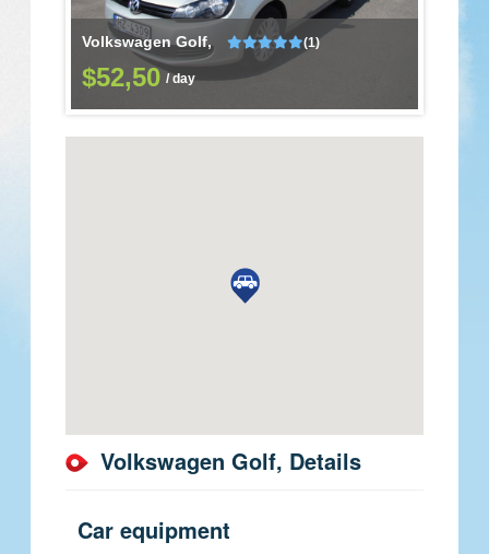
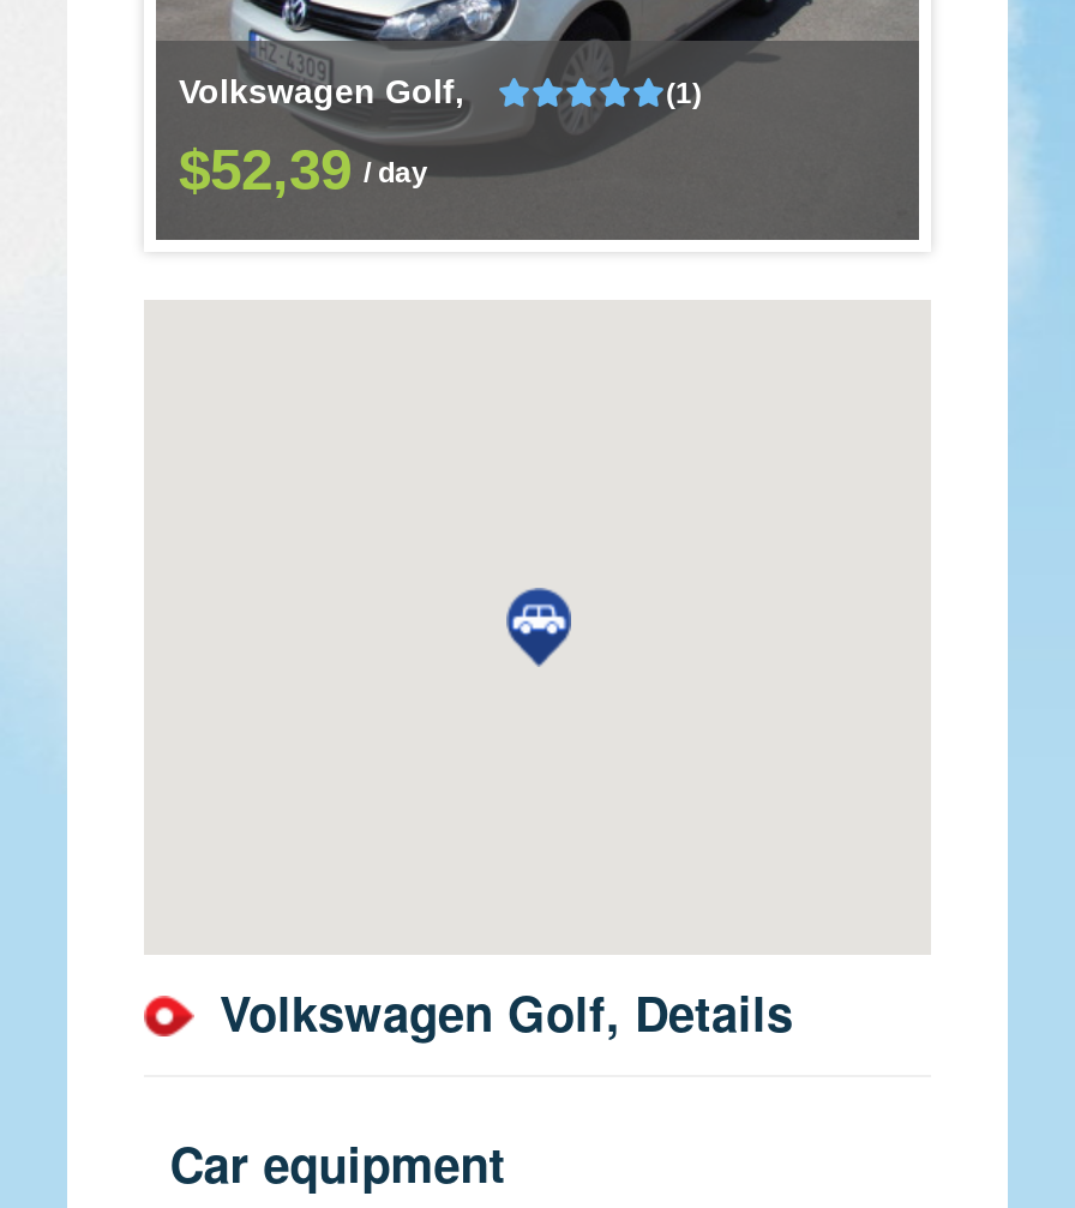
[81,62,195,92] $52,50 / day -> [179,137,428,202] $52,39 / day

